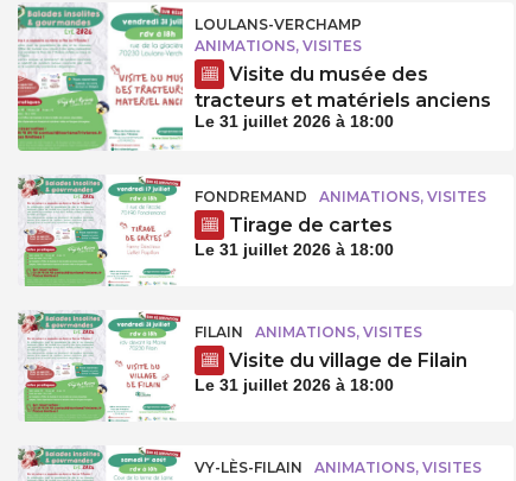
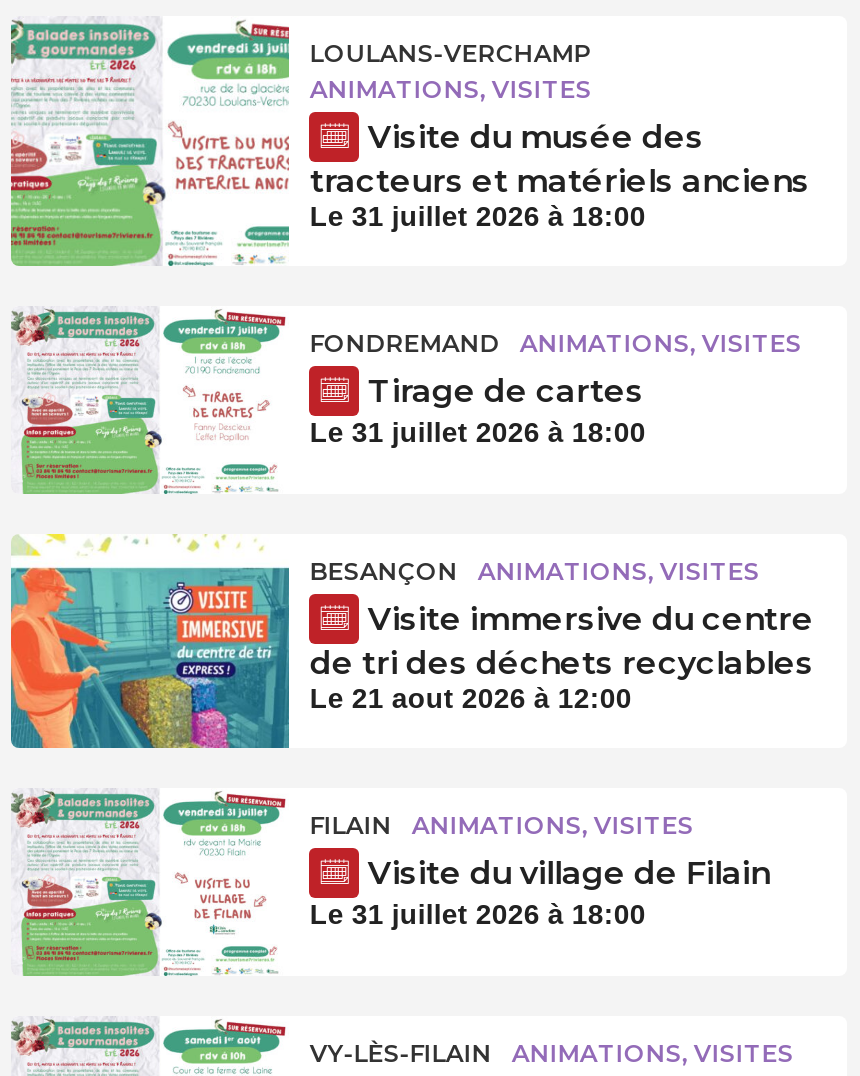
none -> [9,532,814,750] [image] | BESANÇON | ANIMATIONS, VISITES | Visite immersive du centre | de tri des déchets recyclables | Le 21 aout 2026 à 12:00

